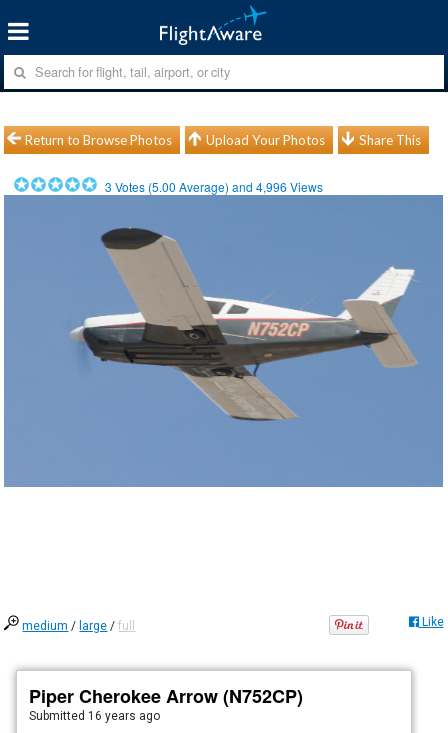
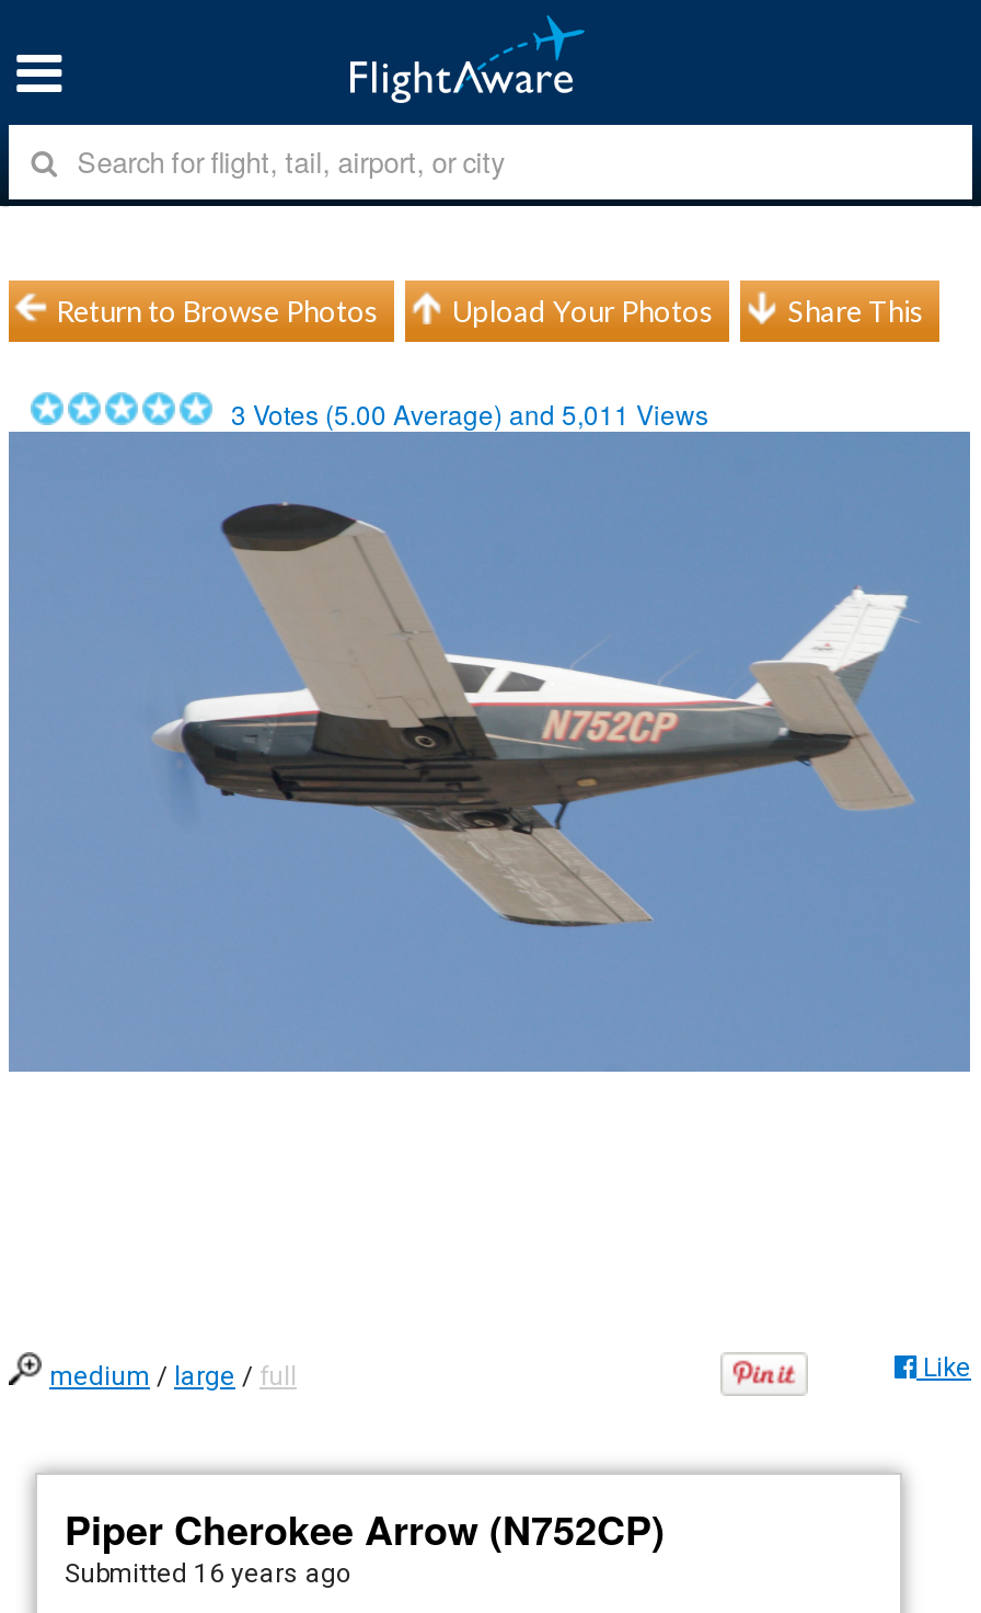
[105,178,329,195] 3 Votes (5.00 Average) and 4,996 Views -> [231,394,722,431] 3 Votes (5.00 Average) and 5,011 Views

